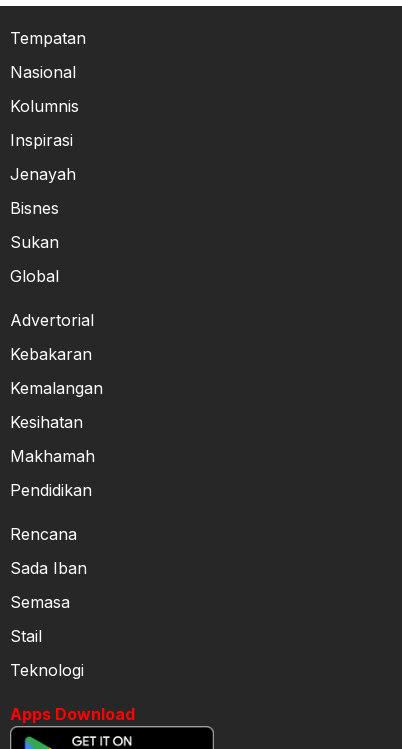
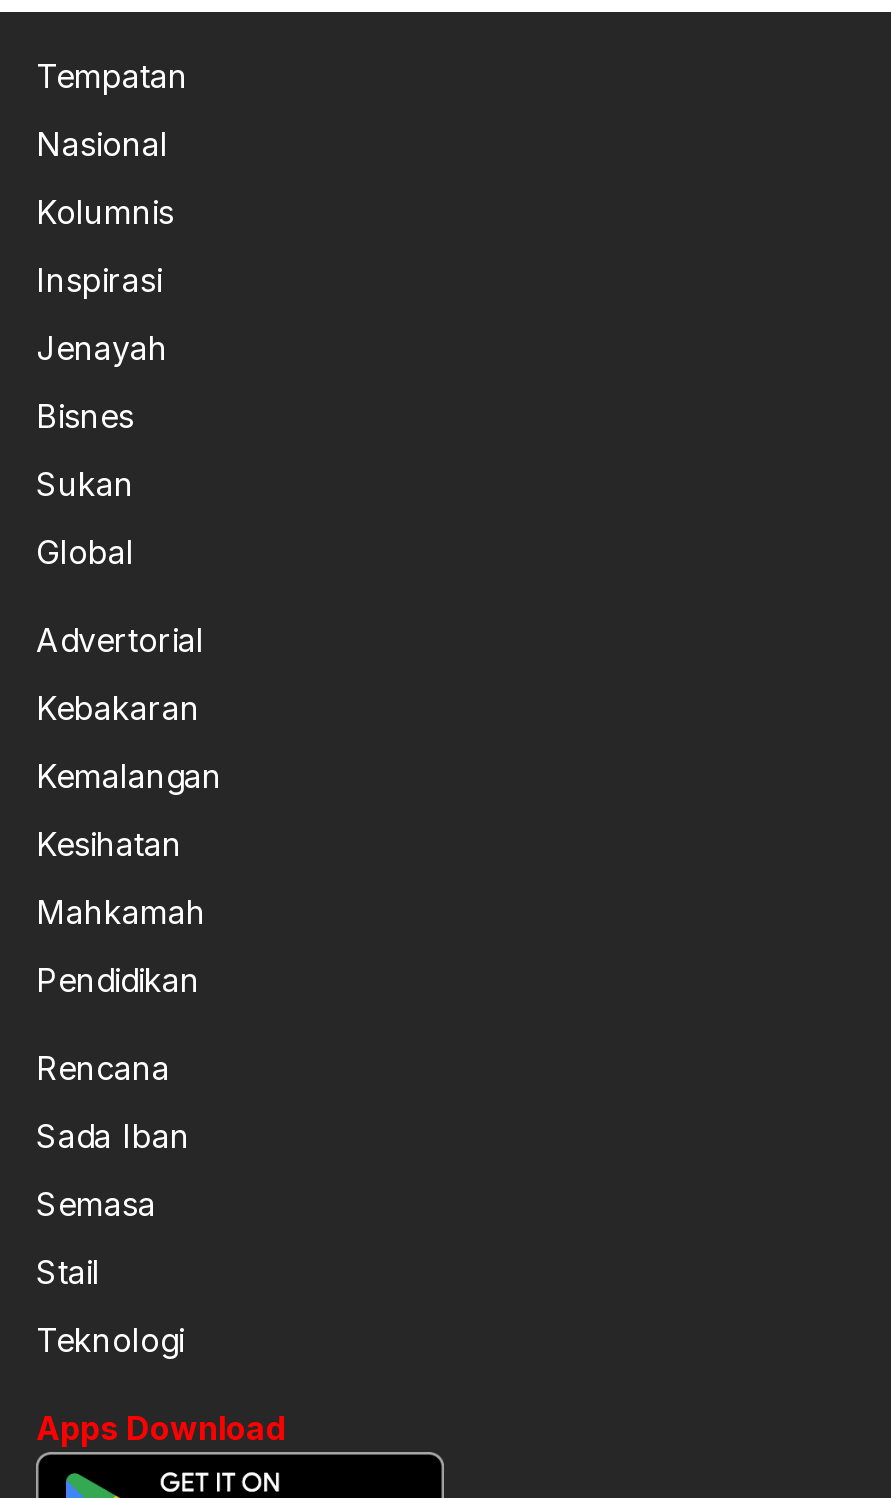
[10,446,95,466] Makhamah -> [36,891,206,931] Mahkamah

